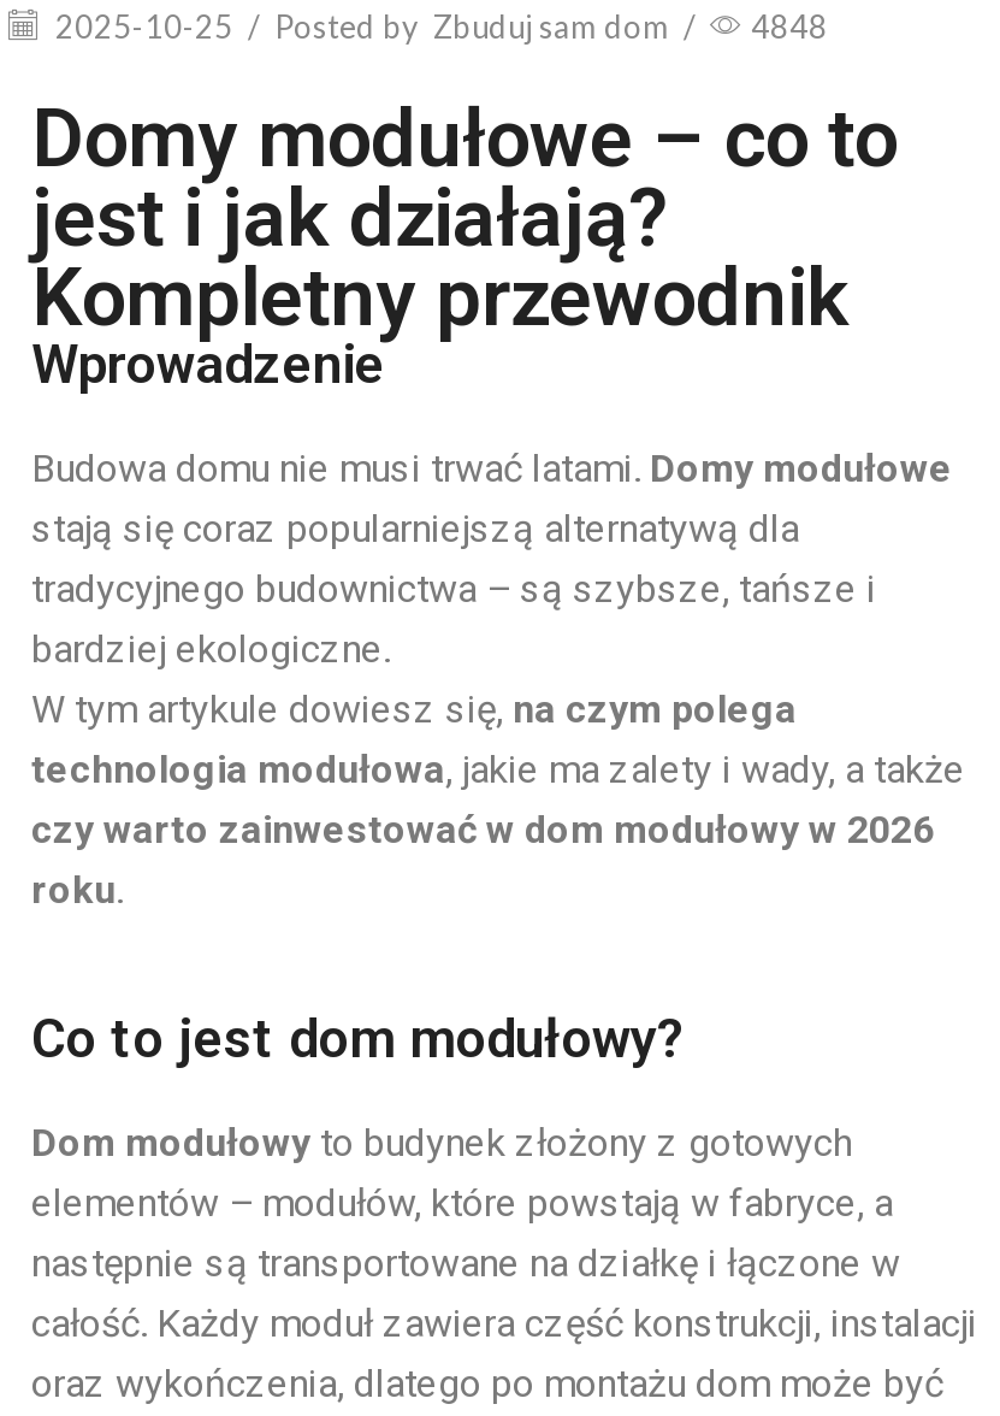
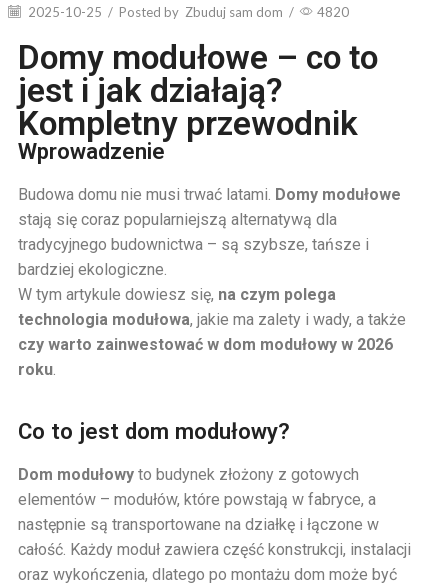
[48,8,828,47] 2025-10-25 / Posted by Zbuduj sam dom / 4848 -> [25,3,349,19] 2025-10-25 / Posted by Zbuduj sam dom / 4820

